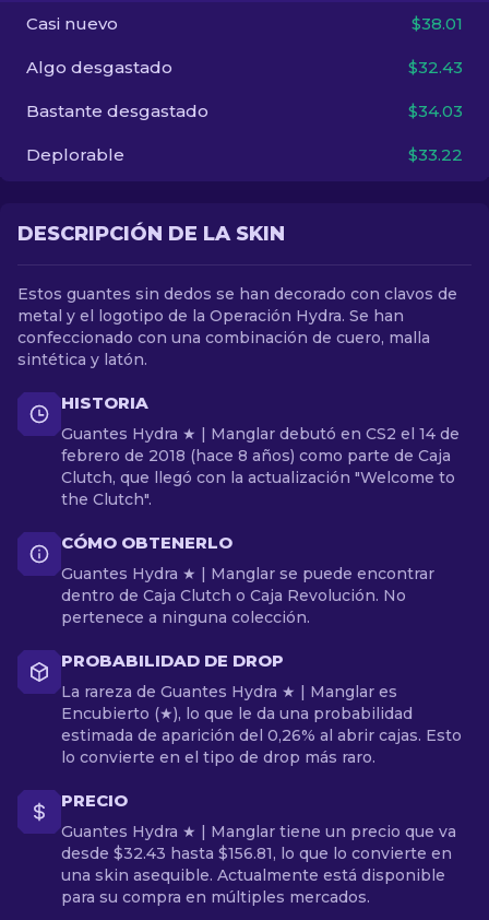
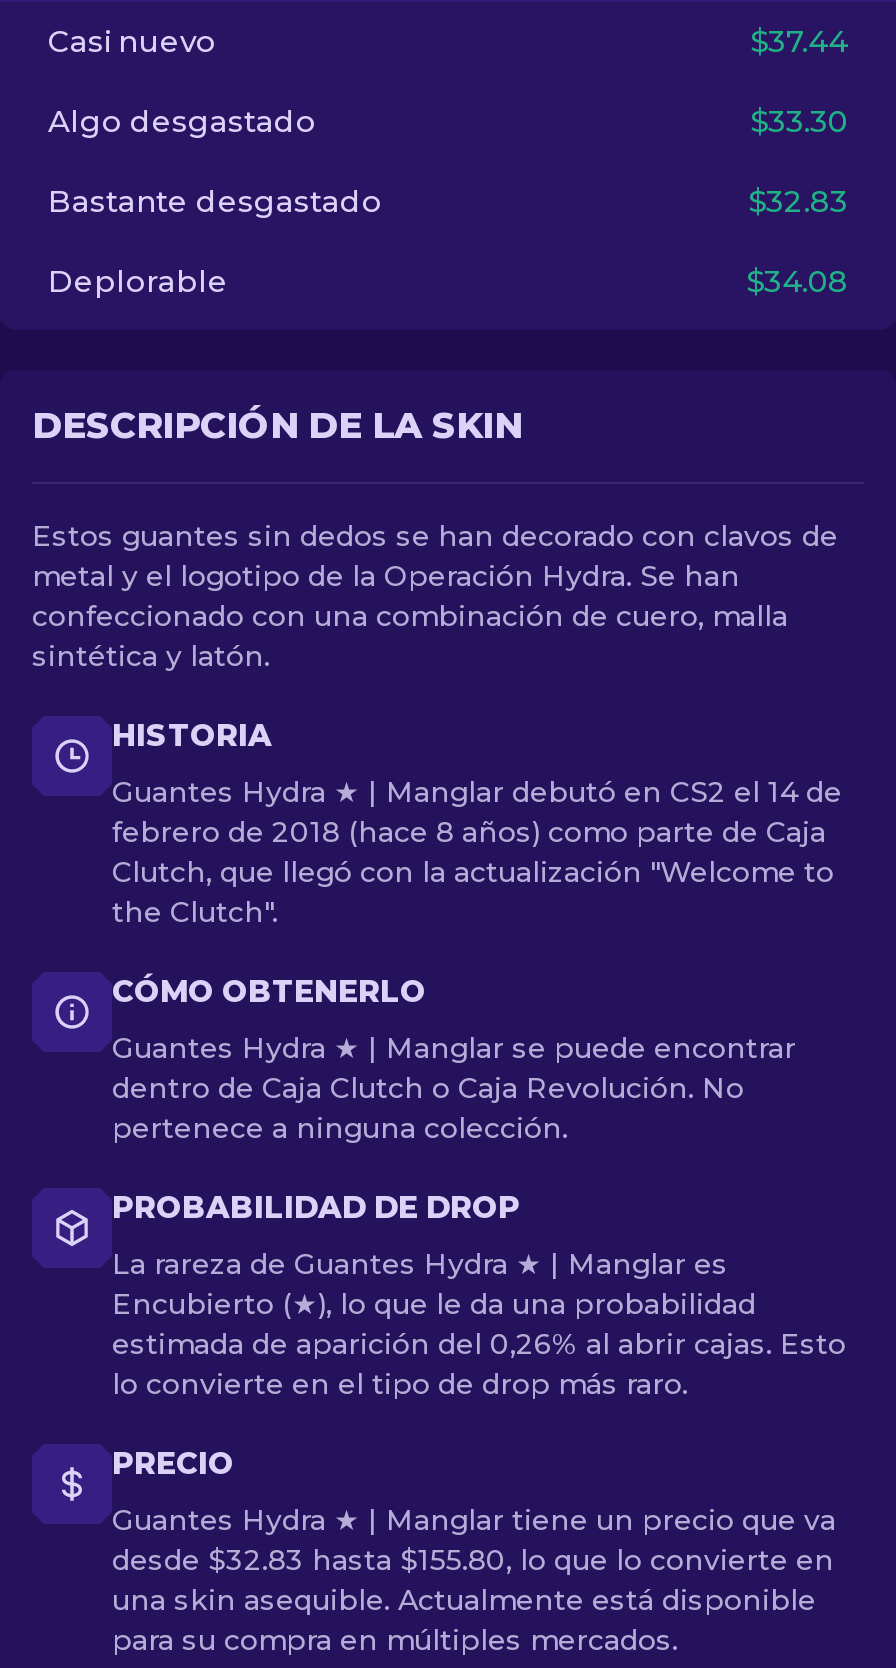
[412,13,463,34] $38.01 -> [750,22,848,60] $37.44
[408,57,463,78] $32.43 -> [750,102,848,140] $33.30
[408,101,463,121] $34.03 -> [748,182,848,220] $32.83
[408,144,463,165] $33.22 -> [746,262,848,300] $34.08
[61,844,452,863] desde $32.43 hasta $156.81, lo que lo convierte en -> [112,1542,834,1578] desde $32.83 hasta $155.80, lo que lo convierte en

